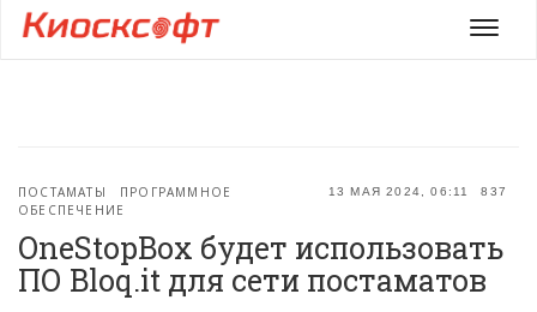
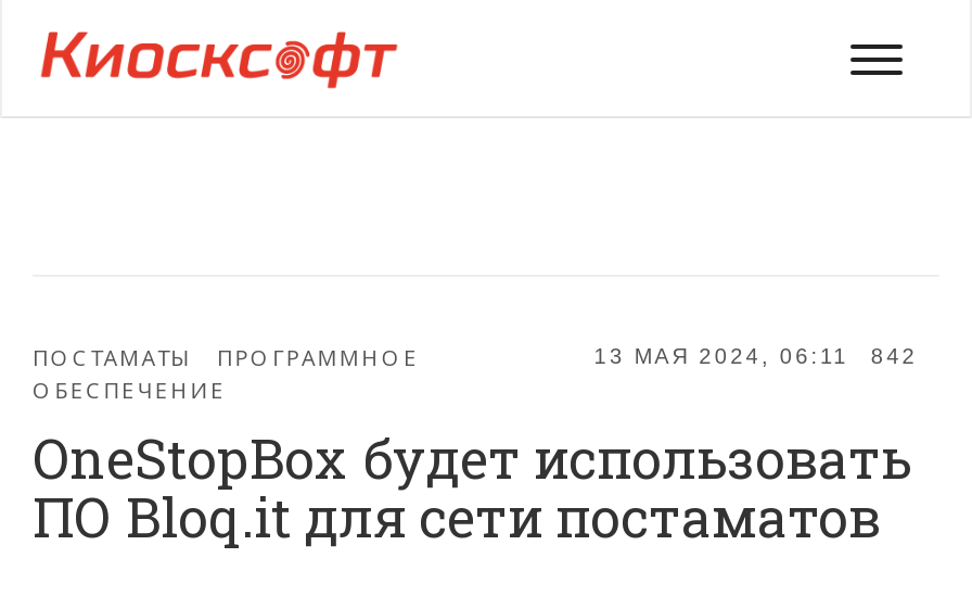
[328,185,507,198] 13 МАЯ 2024, 06:11 837 -> [594,344,918,368] 13 МАЯ 2024, 06:11 842

